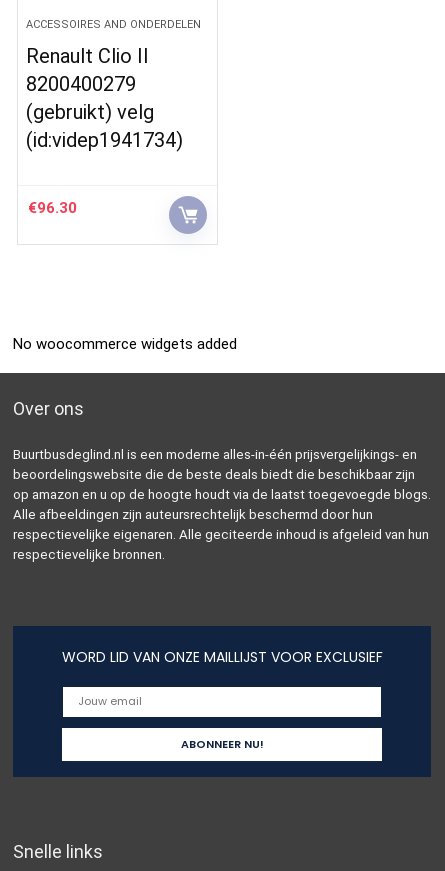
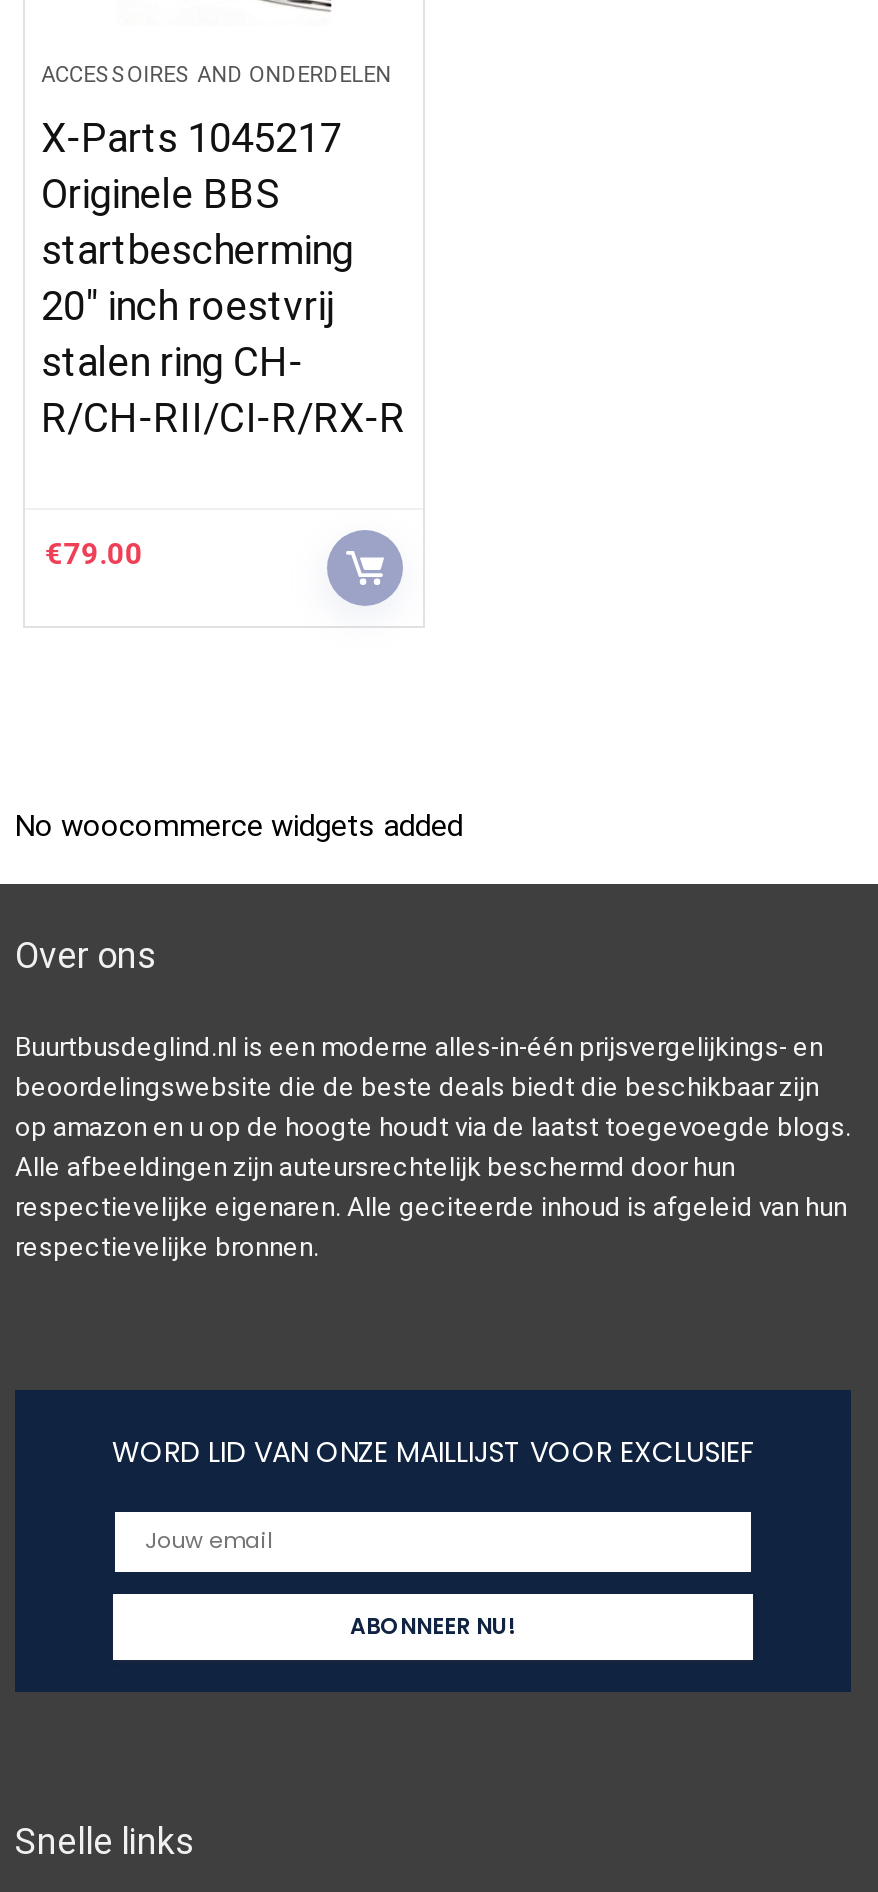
[26,44,183,152] Renault Clio II | 8200400279 | (gebruikt) velg | (id:videp1941734) -> [41,113,405,441] X-Parts 1045217 | Originele BBS | startbescherming | 20″ inch roestvrij | stalen ring CH- | R/CH-RII/CI-R/RX-R
[28,199,77,217] €96.30 -> [45,535,143,571] €79.00

